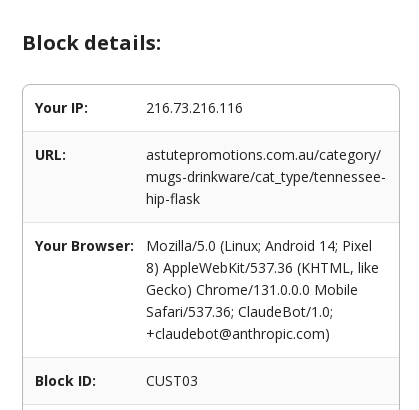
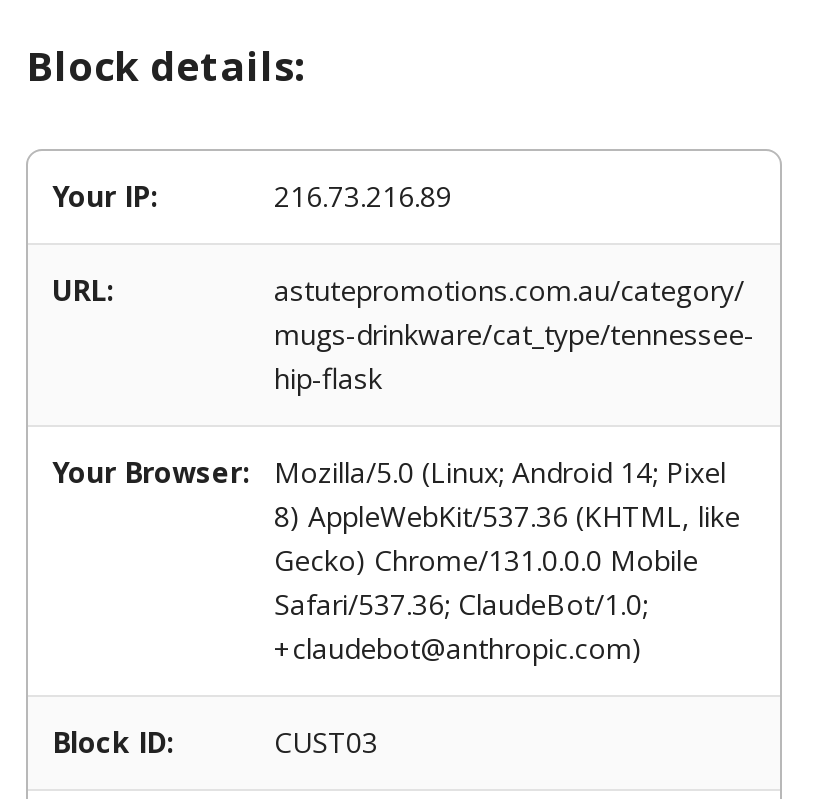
[146,98,243,117] 216.73.216.116 -> [274,177,452,215] 216.73.216.89

